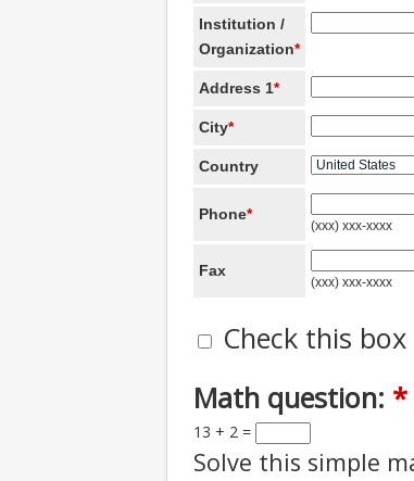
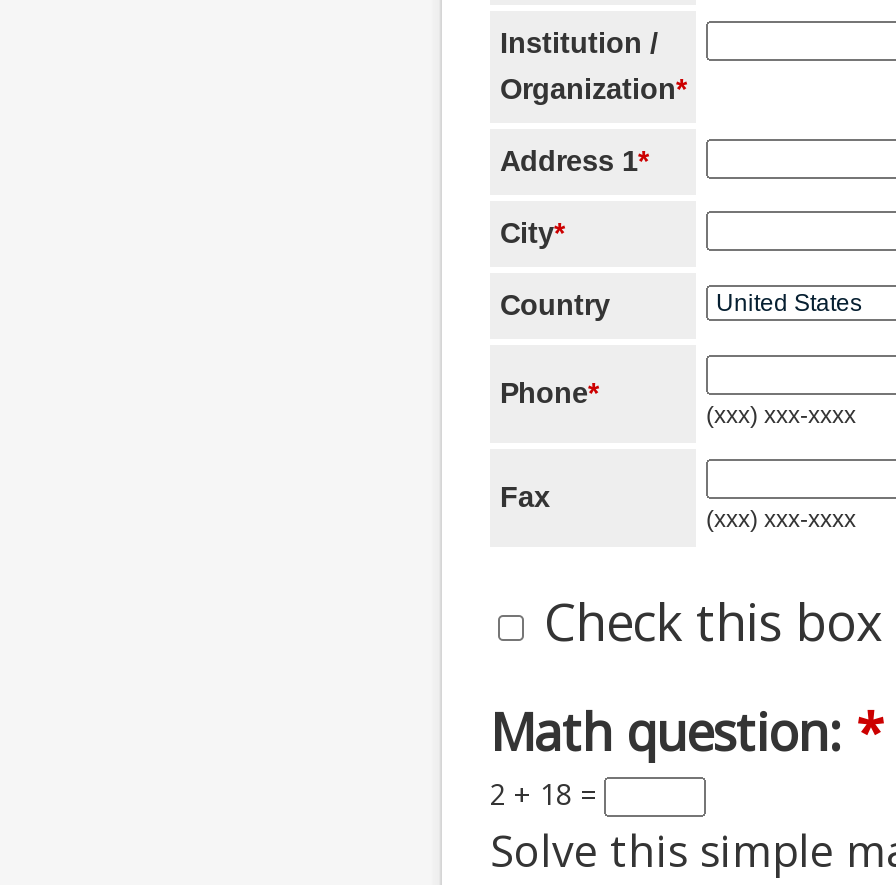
[193,421,255,442] 13 + 2 = -> [490,774,604,812] 2 + 18 =

